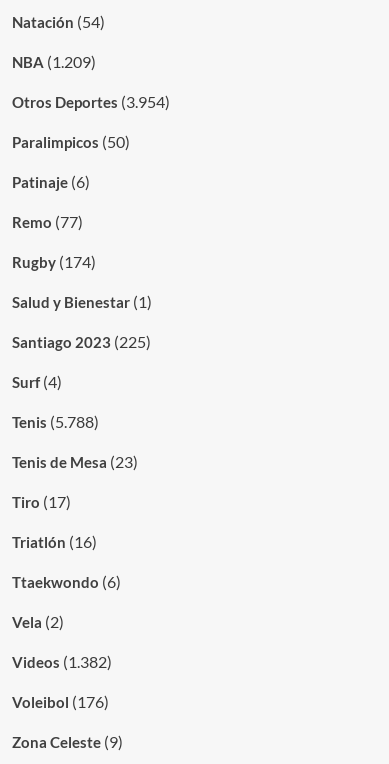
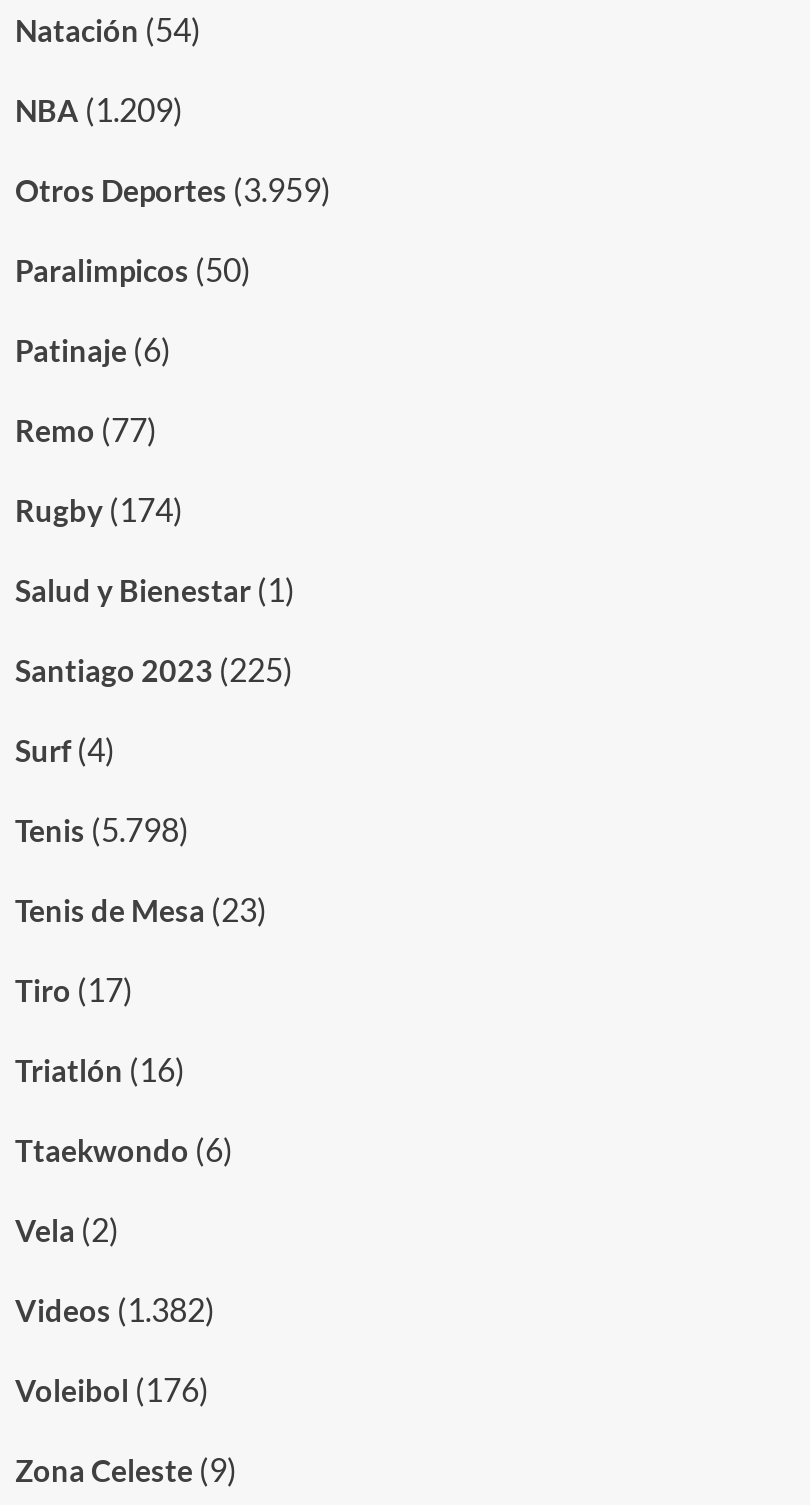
[11,92,169,111] Otros Deportes (3.954) -> [15,171,331,209] Otros Deportes (3.959)
[11,412,98,431] Tenis (5.788) -> [15,811,189,849] Tenis (5.798)

